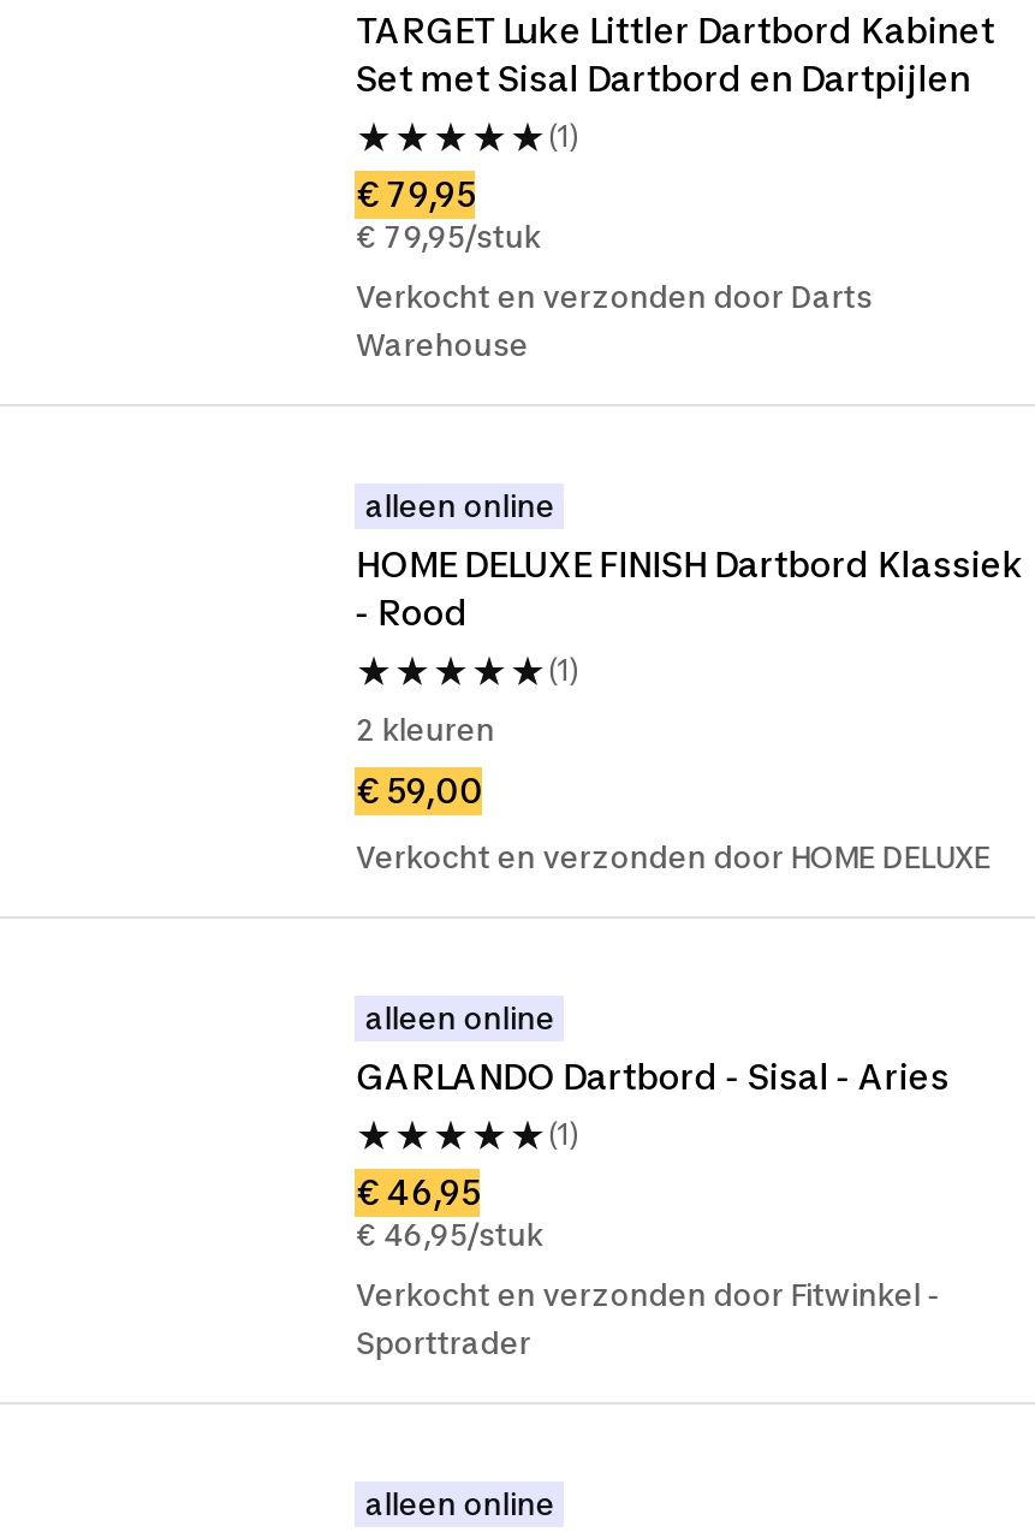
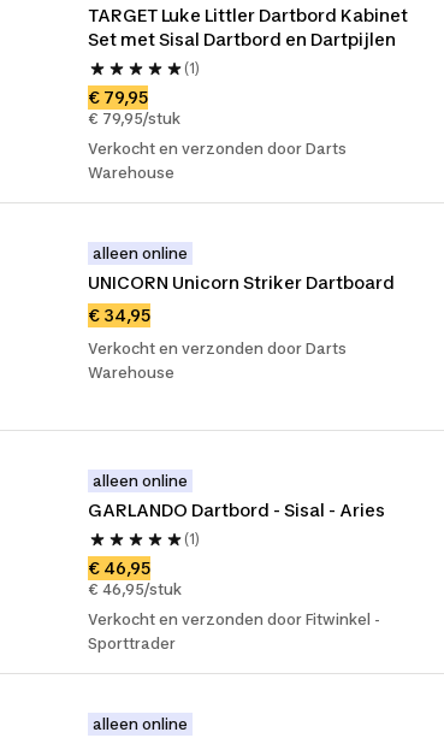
[355,544,1024,875] HOME DELUXE FINISH Dartbord Klassiek | - Rood | (1) | 2 kleuren | € 59,00 | Verkocht en verzonden door HOME DELUXE -> [88,272,395,382] UNICORN Unicorn Striker Dartboard | € 34,95 | Verkocht en verzonden door Darts | Warehouse

